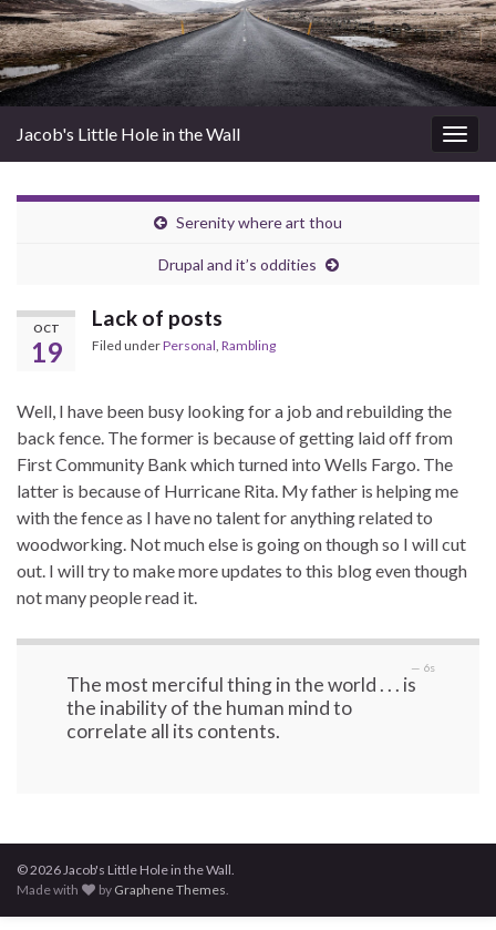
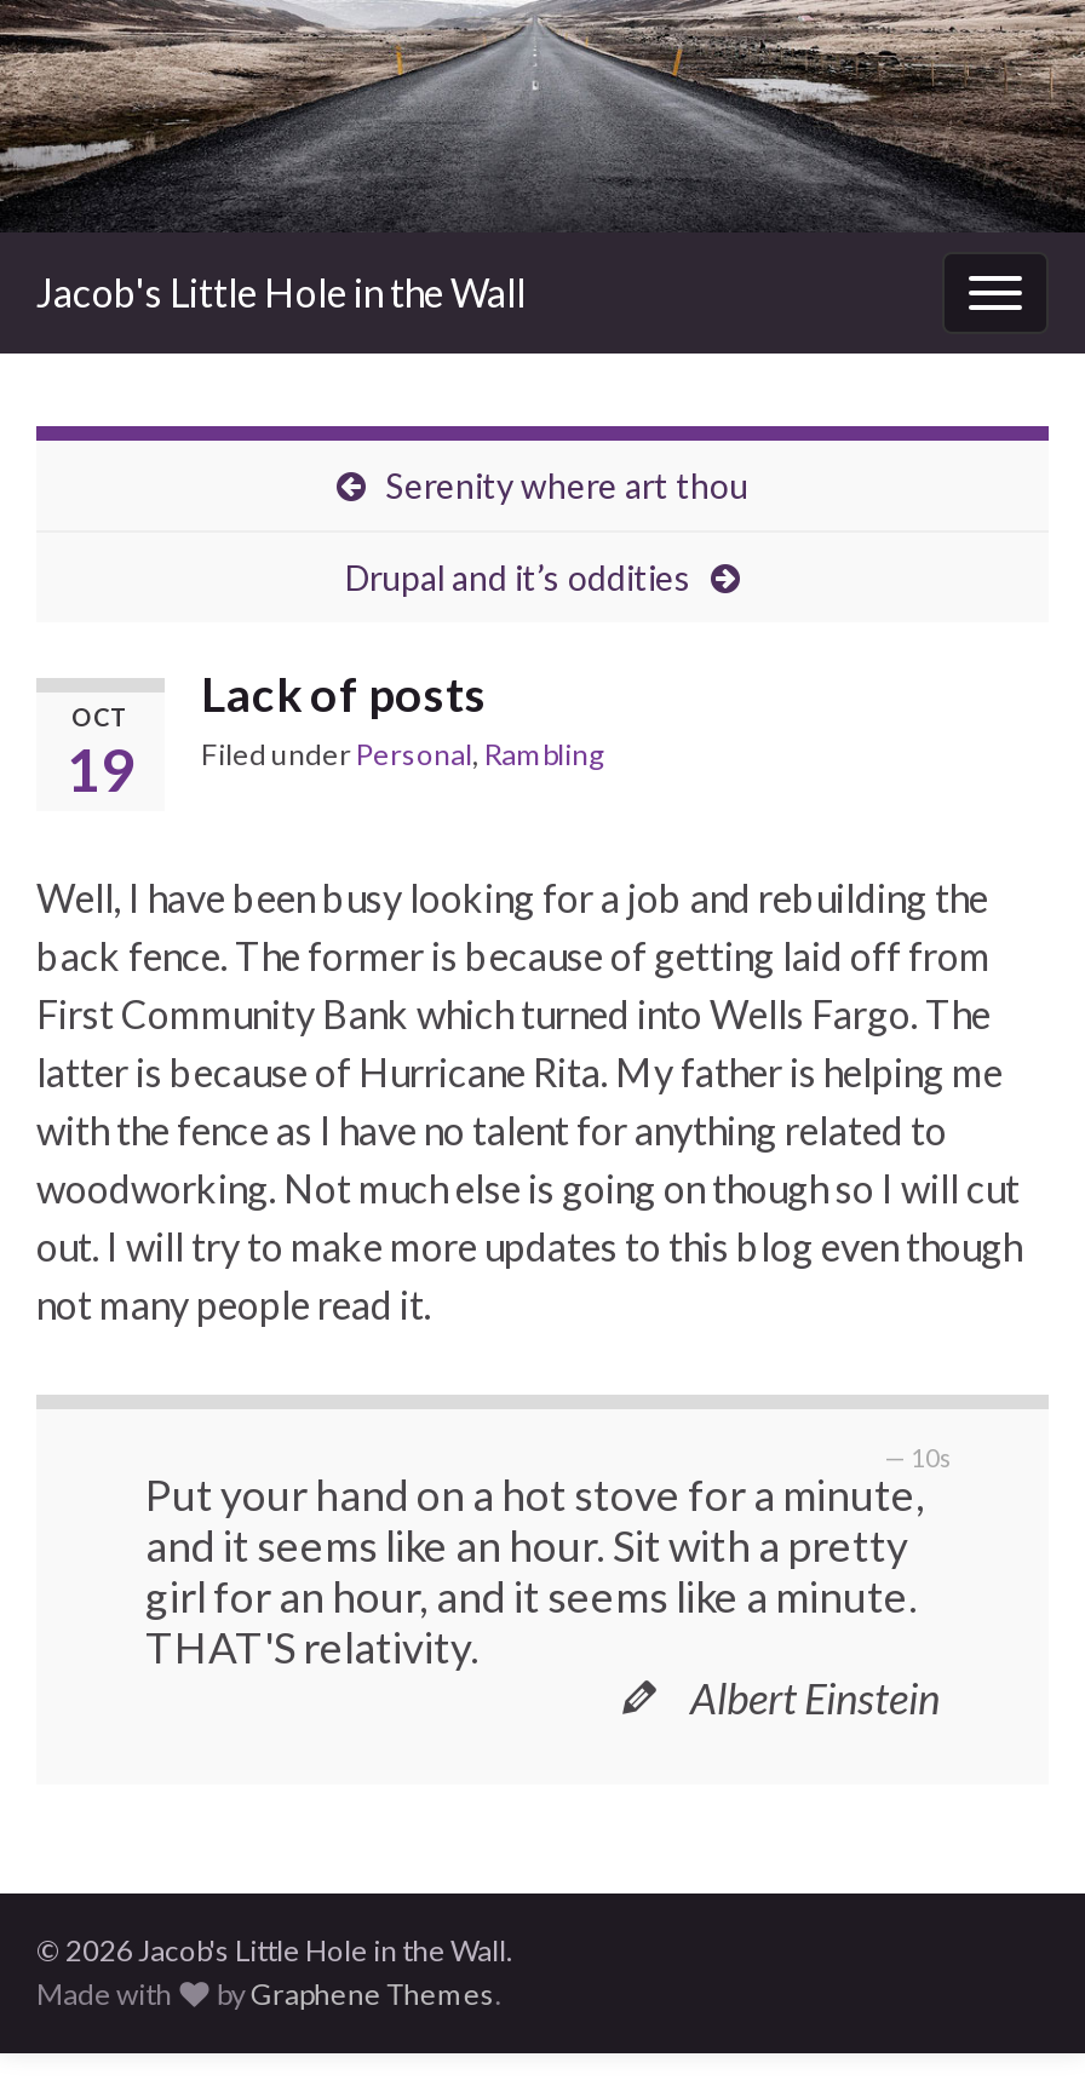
[66,660,435,742] 6s | The most merciful thing in the world . . . is | the inability of the human mind to | correlate all its contents. -> [145,1442,952,1723] 10s | Put your hand on a hot stove for a minute, | and it seems like an hour. Sit with a pretty | girl for an hour, and it seems like a minute. | THAT'S relativity. | Albert Einstein

